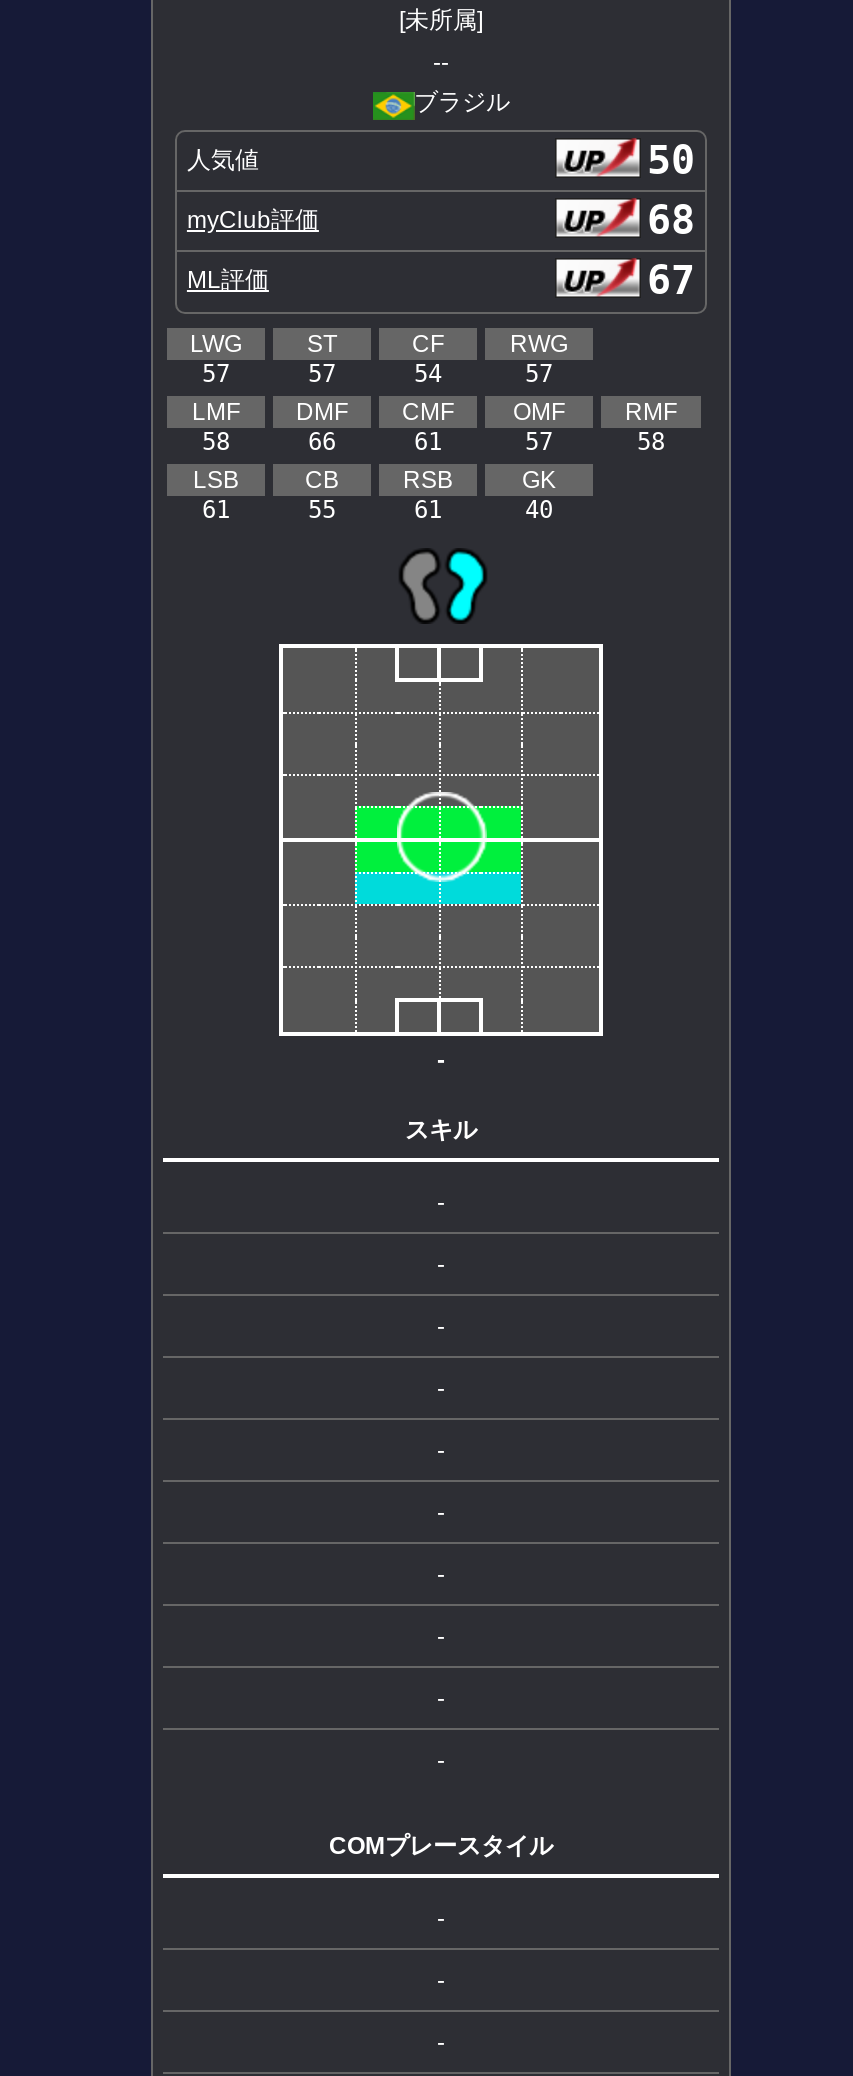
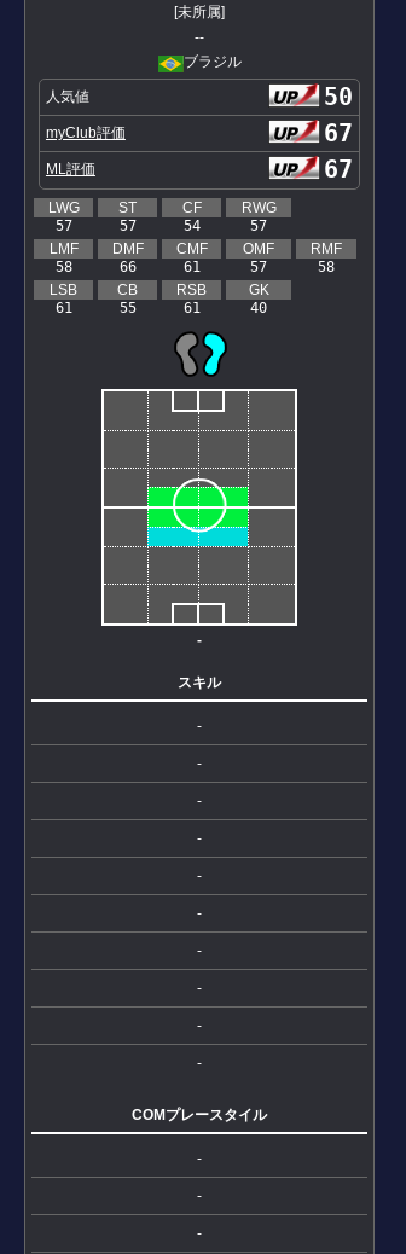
[647,197,695,245] 68 -> [324,119,353,148] 67

